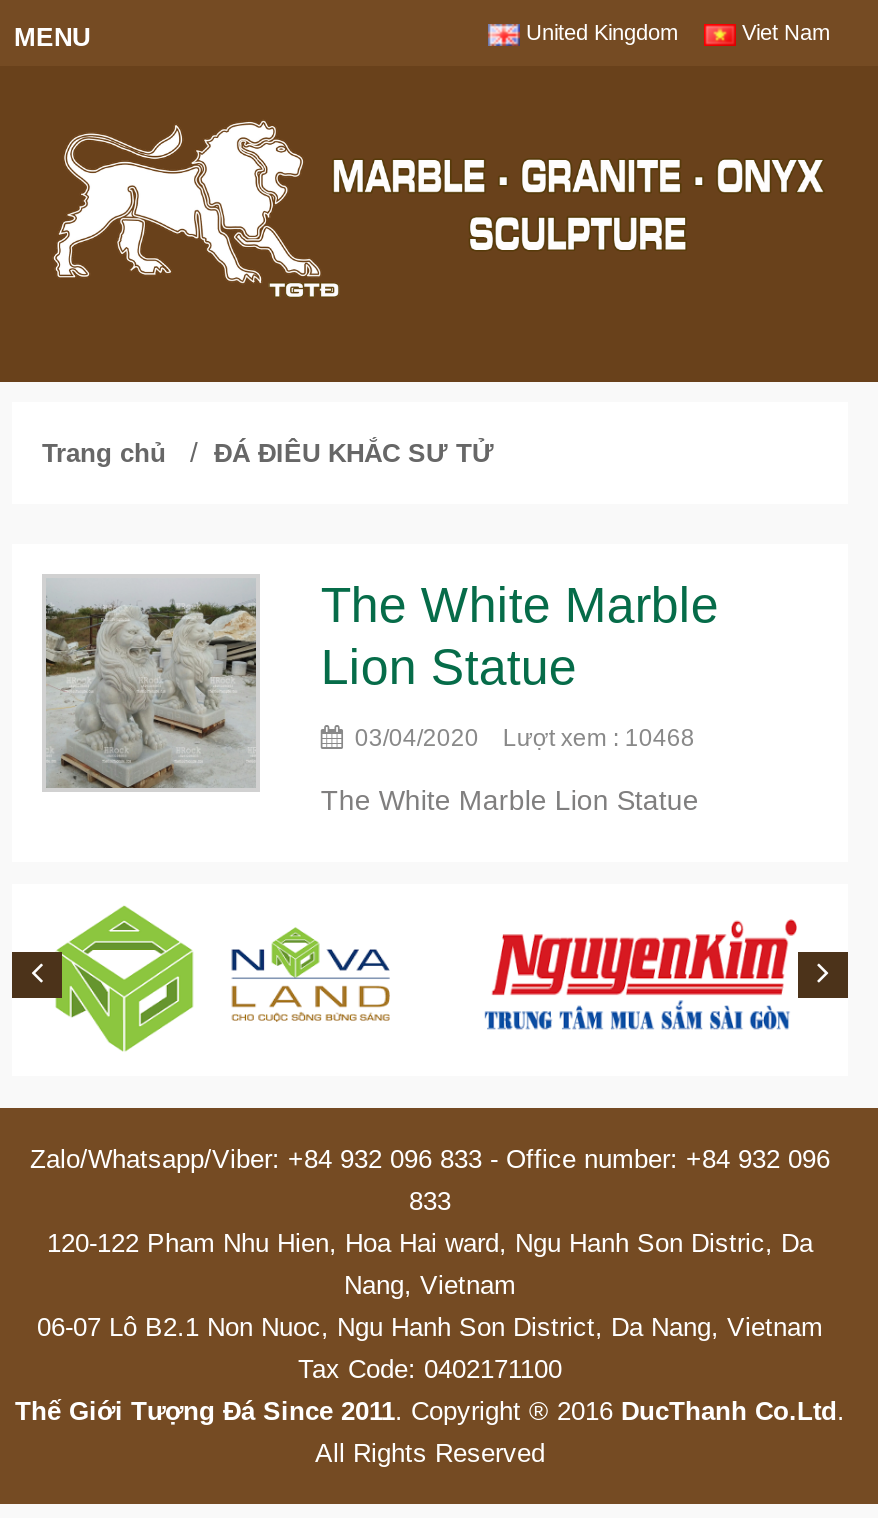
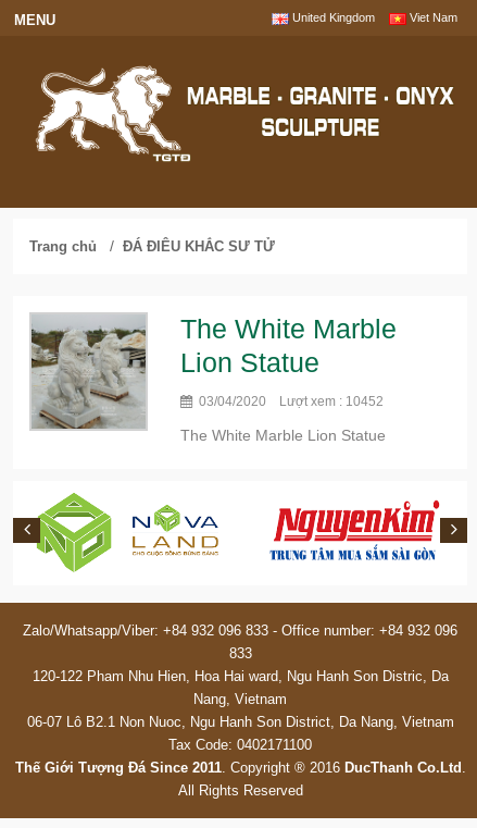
[343,724,695,752] 03/04/2020 Lượt xem : 10468 -> [193,394,384,409] 03/04/2020 Lượt xem : 10452

